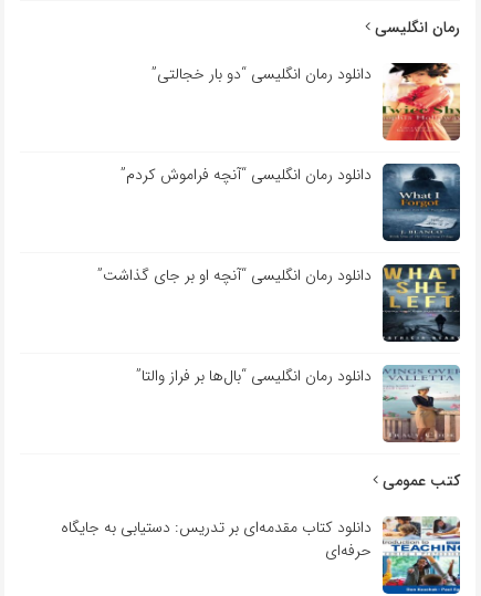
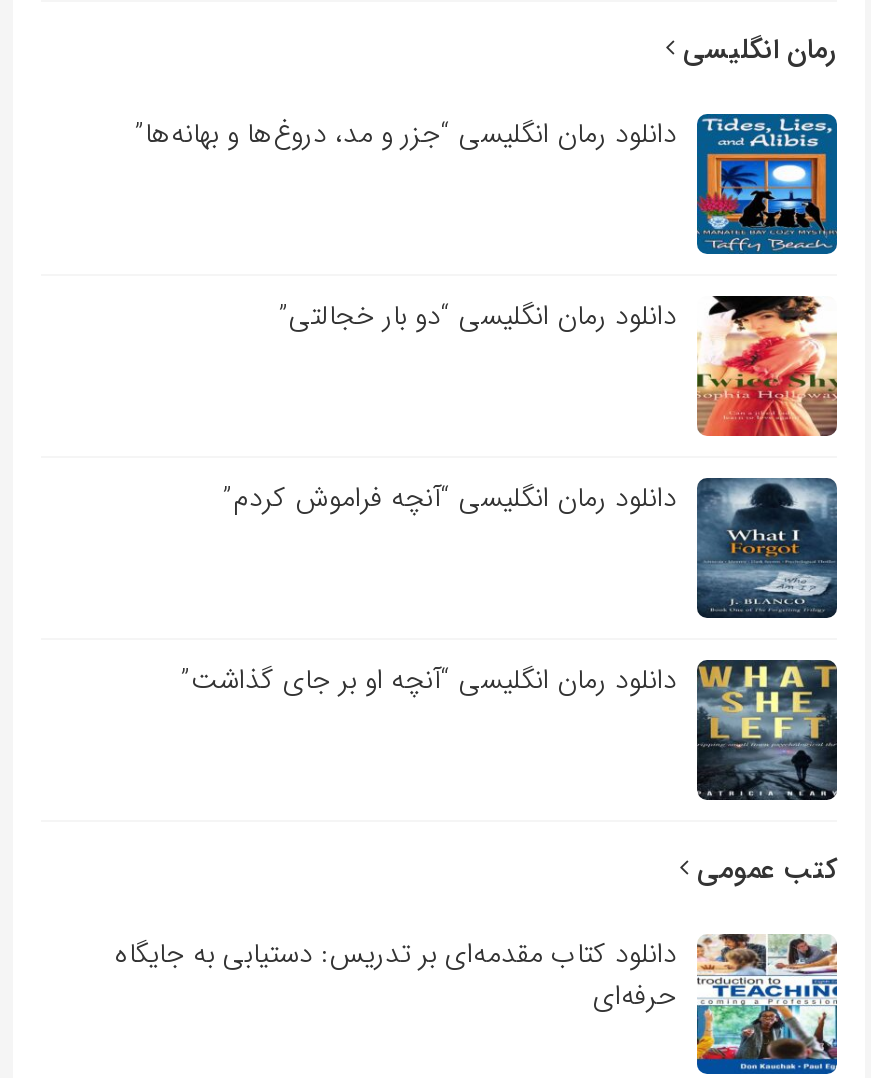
none -> [135,112,839,256] [image] | دانلود رمان انگلیسی “جزر و مد، دروغ‌ها و بهانه‌ها”
moved [97,62,462,288] -> [181,294,841,702]: [image] | دانلود رمان انگلیسی “دو بار خجالتی” | دانلود رمان انگلیسی “آنچه فراموش کردم” | دانلود رمان انگلیسی “آنچه او بر جای گذاشت”
moved [380,263,461,344] -> [693,658,839,804]: [image]
[136,364,461,443] [image] | دانلود رمان انگلیسی “بال‌ها بر فراز والتا” -> none

